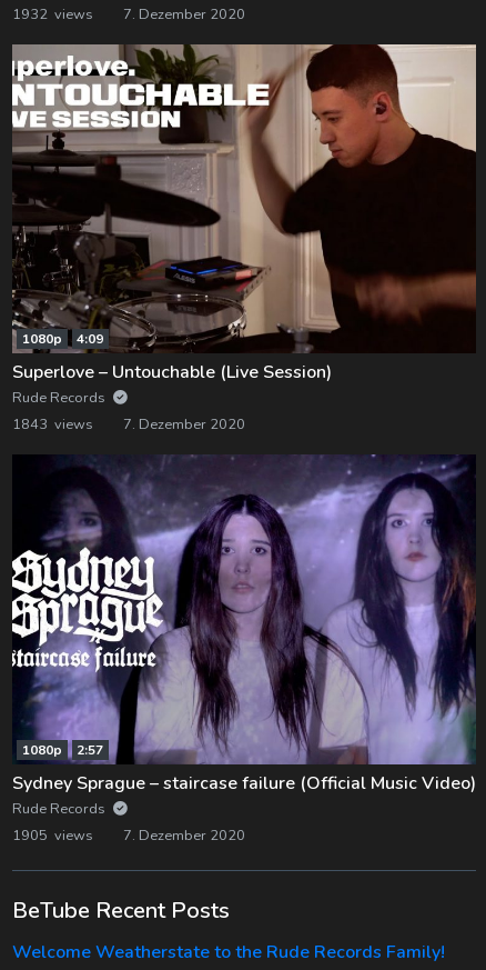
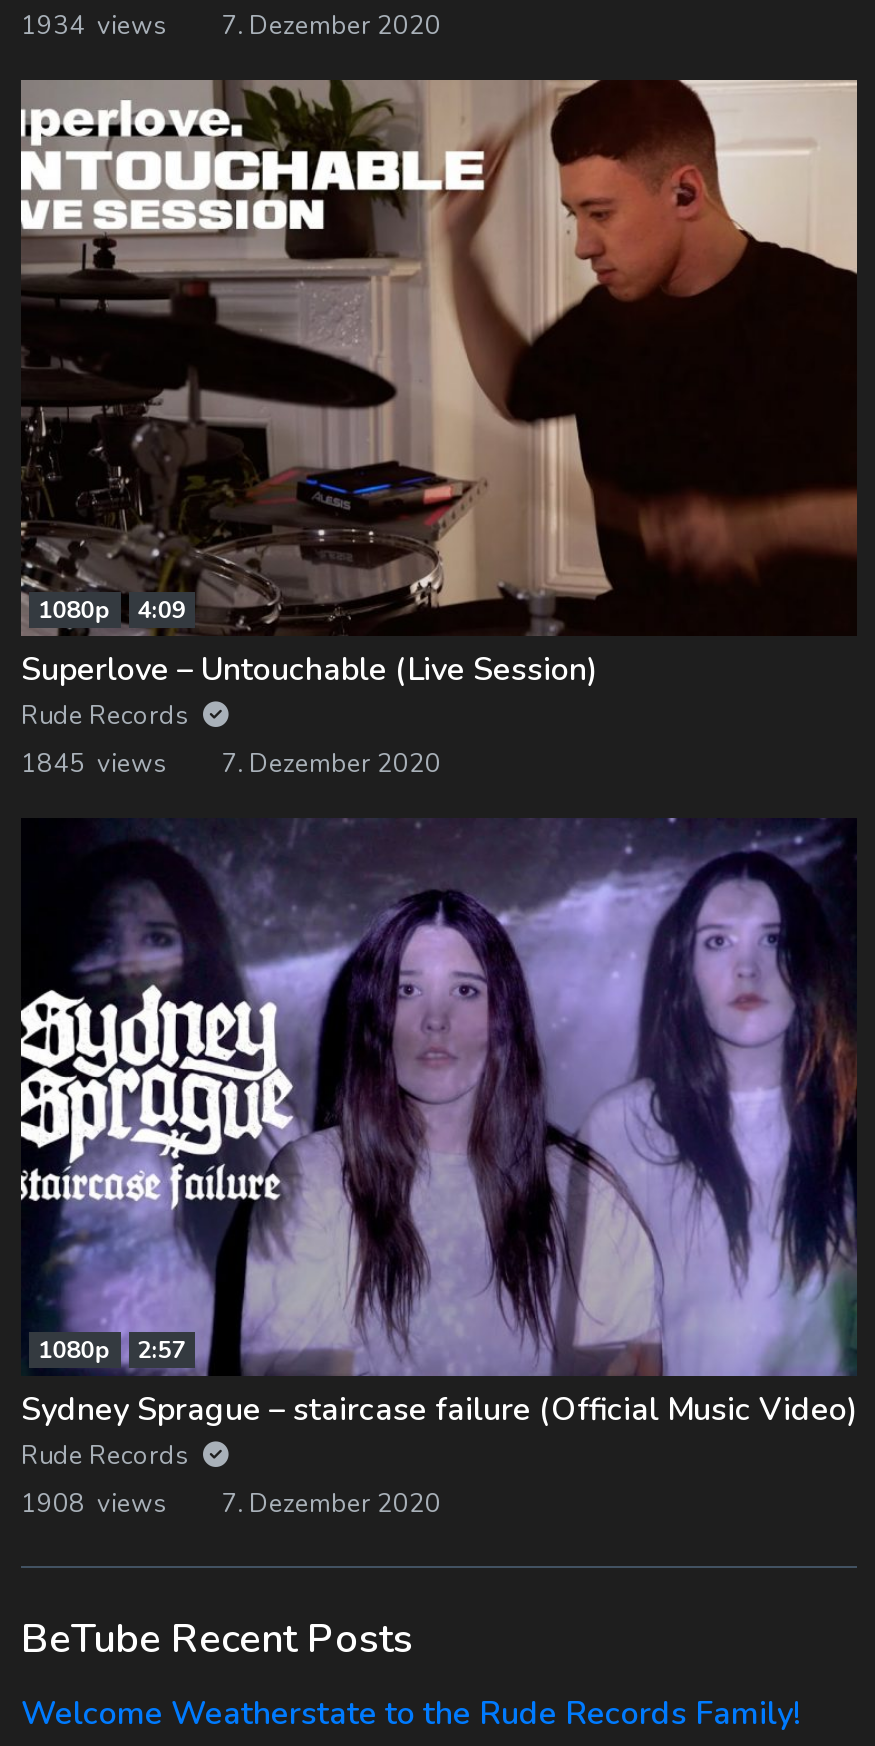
[12,4,245,24] 1932 views 7. Dezember 2020 -> [21,7,441,43] 1934 views 7. Dezember 2020
[12,415,245,435] 1843 views 7. Dezember 2020 -> [21,746,441,782] 1845 views 7. Dezember 2020
[12,825,245,845] 1905 views 7. Dezember 2020 -> [21,1486,441,1522] 1908 views 7. Dezember 2020

